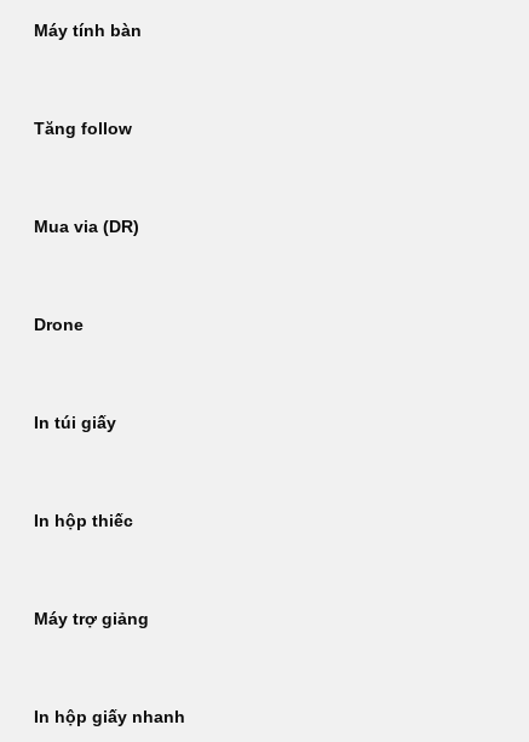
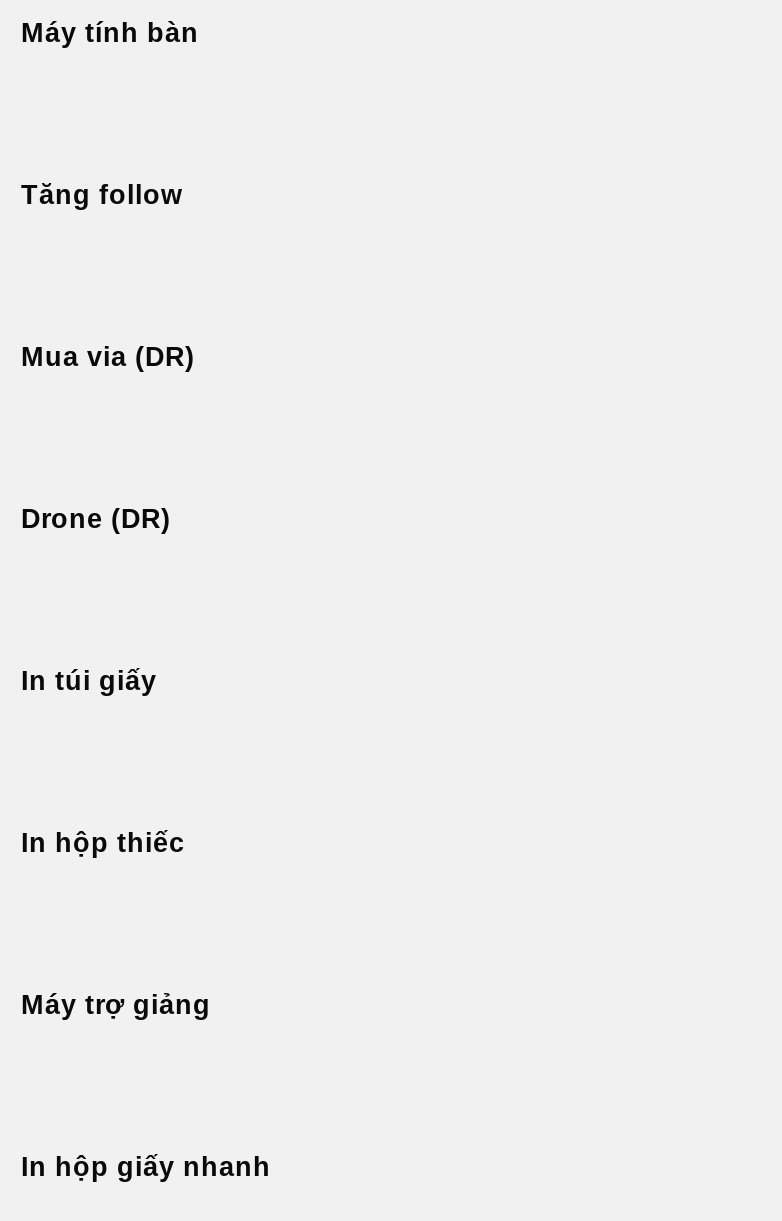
[34,316,84,334] Drone -> [21,504,171,534] Drone (DR)

